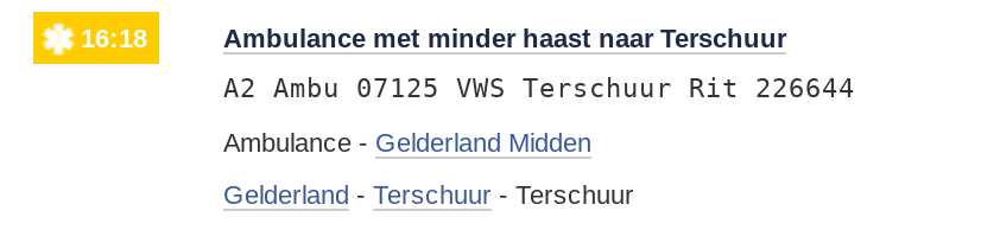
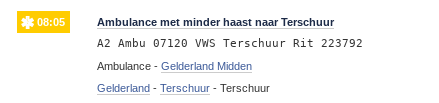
[81,23,147,52] 16:18 -> [37,16,65,28] 08:05
[223,73,855,104] A2 Ambu 07125 VWS Terschuur Rit 226644 -> [97,37,363,50] A2 Ambu 07120 VWS Terschuur Rit 223792

